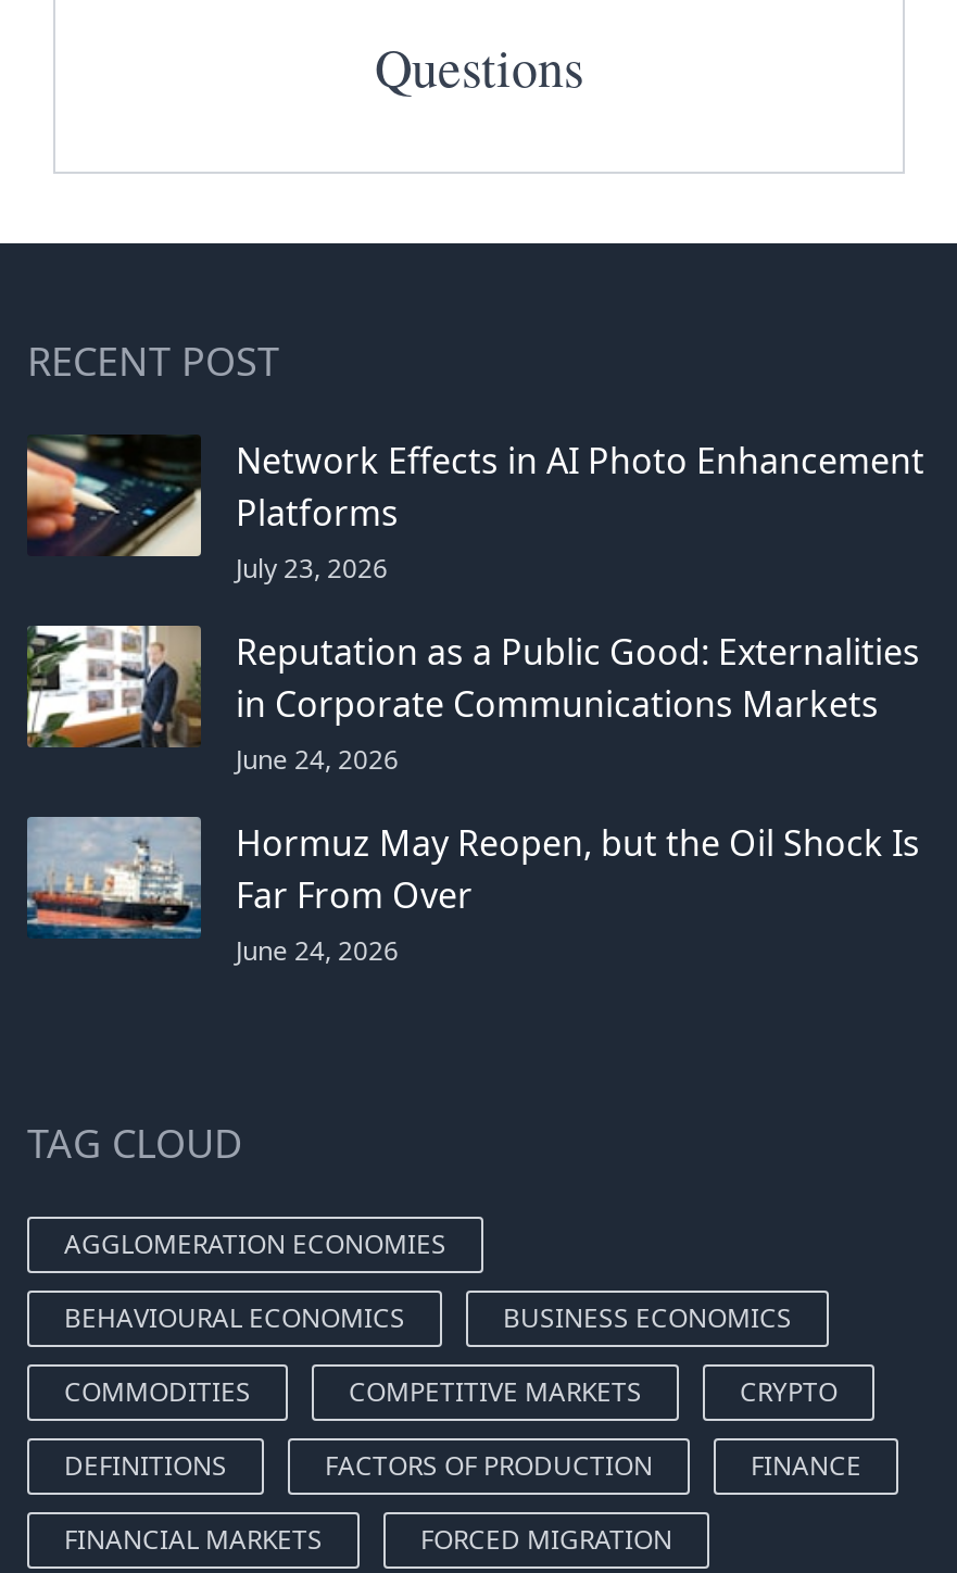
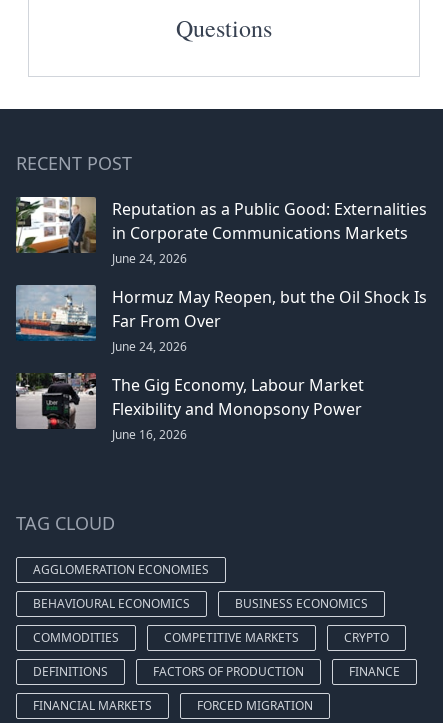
[25,435,924,587] [image] | Network Effects in AI Photo Enhancement | Platforms | July 23, 2026 -> none
moved [23,621,920,969] -> [14,195,427,355]: [image] | Reputation as a Public Good: Externalities | in Corporate Communications Markets | June 24, 2026 | Hormuz May Reopen, but the Oil Shock Is | Far From Over | June 24, 2026
none -> [15,372,364,443] [image] | The Gig Economy, Labour Market | Flexibility and Monopsony Power | June 16, 2026

